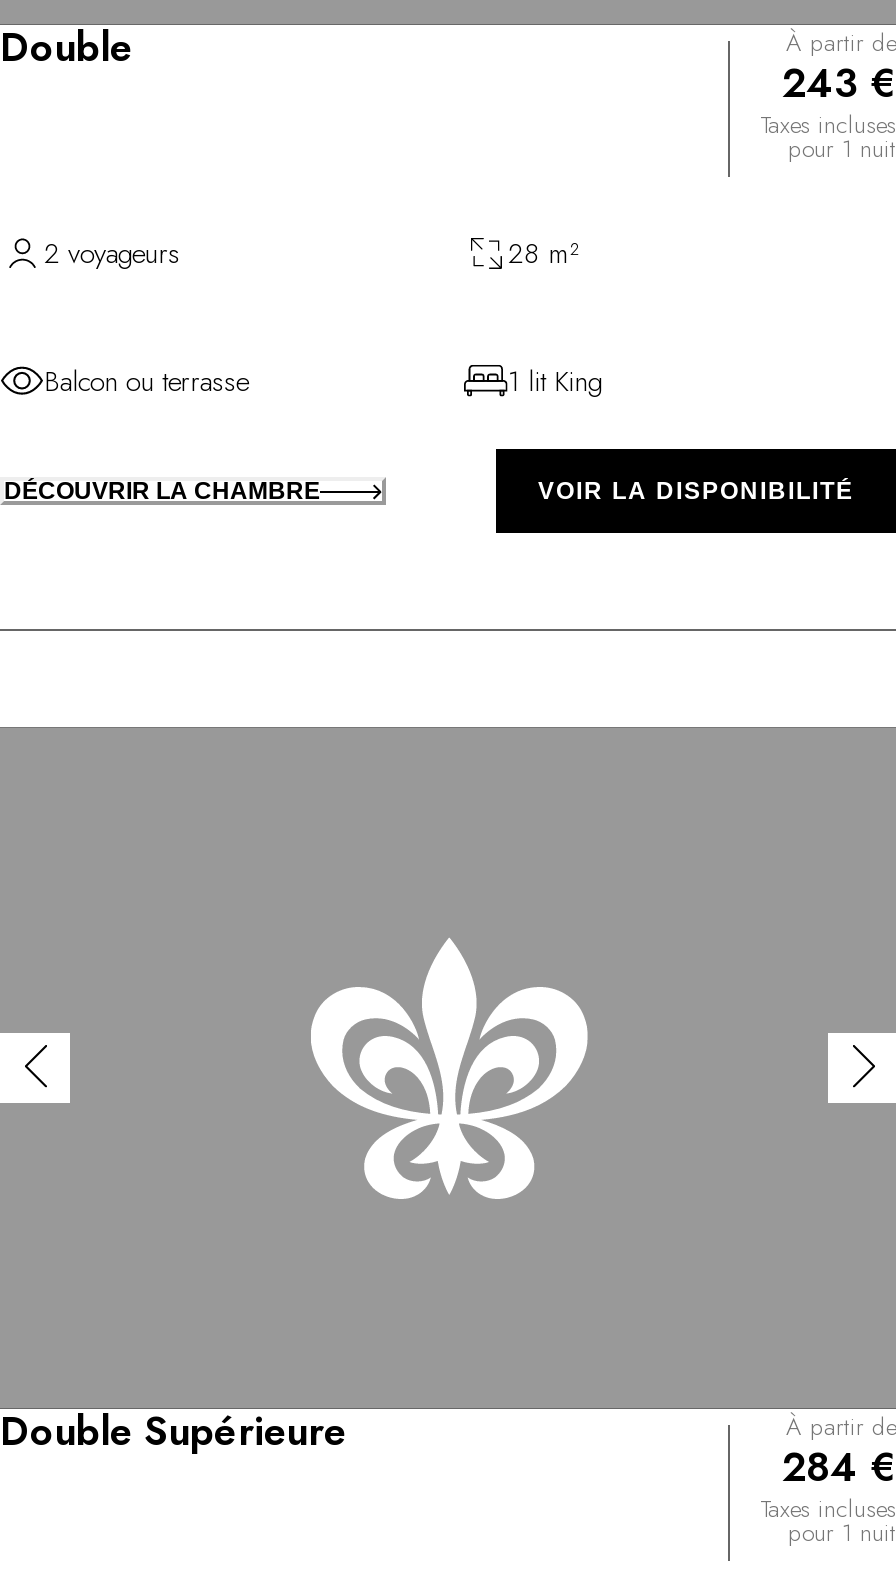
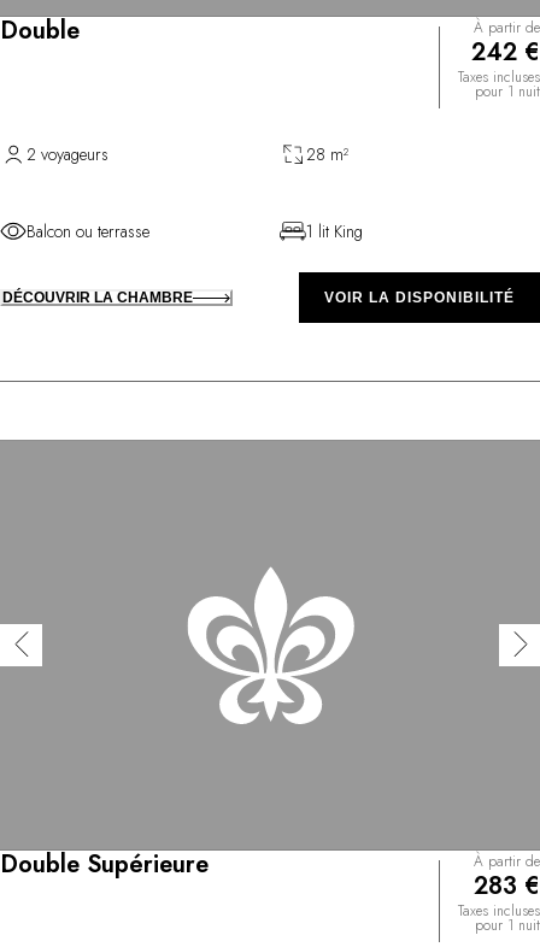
[782,55,896,113] 243 € -> [471,35,540,70] 242 €
[782,1439,896,1497] 284 € -> [474,869,540,904] 283 €

